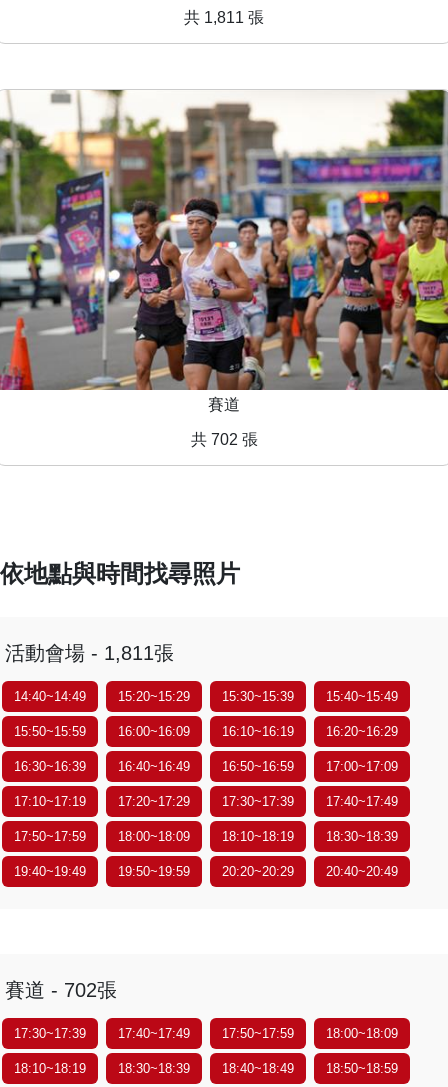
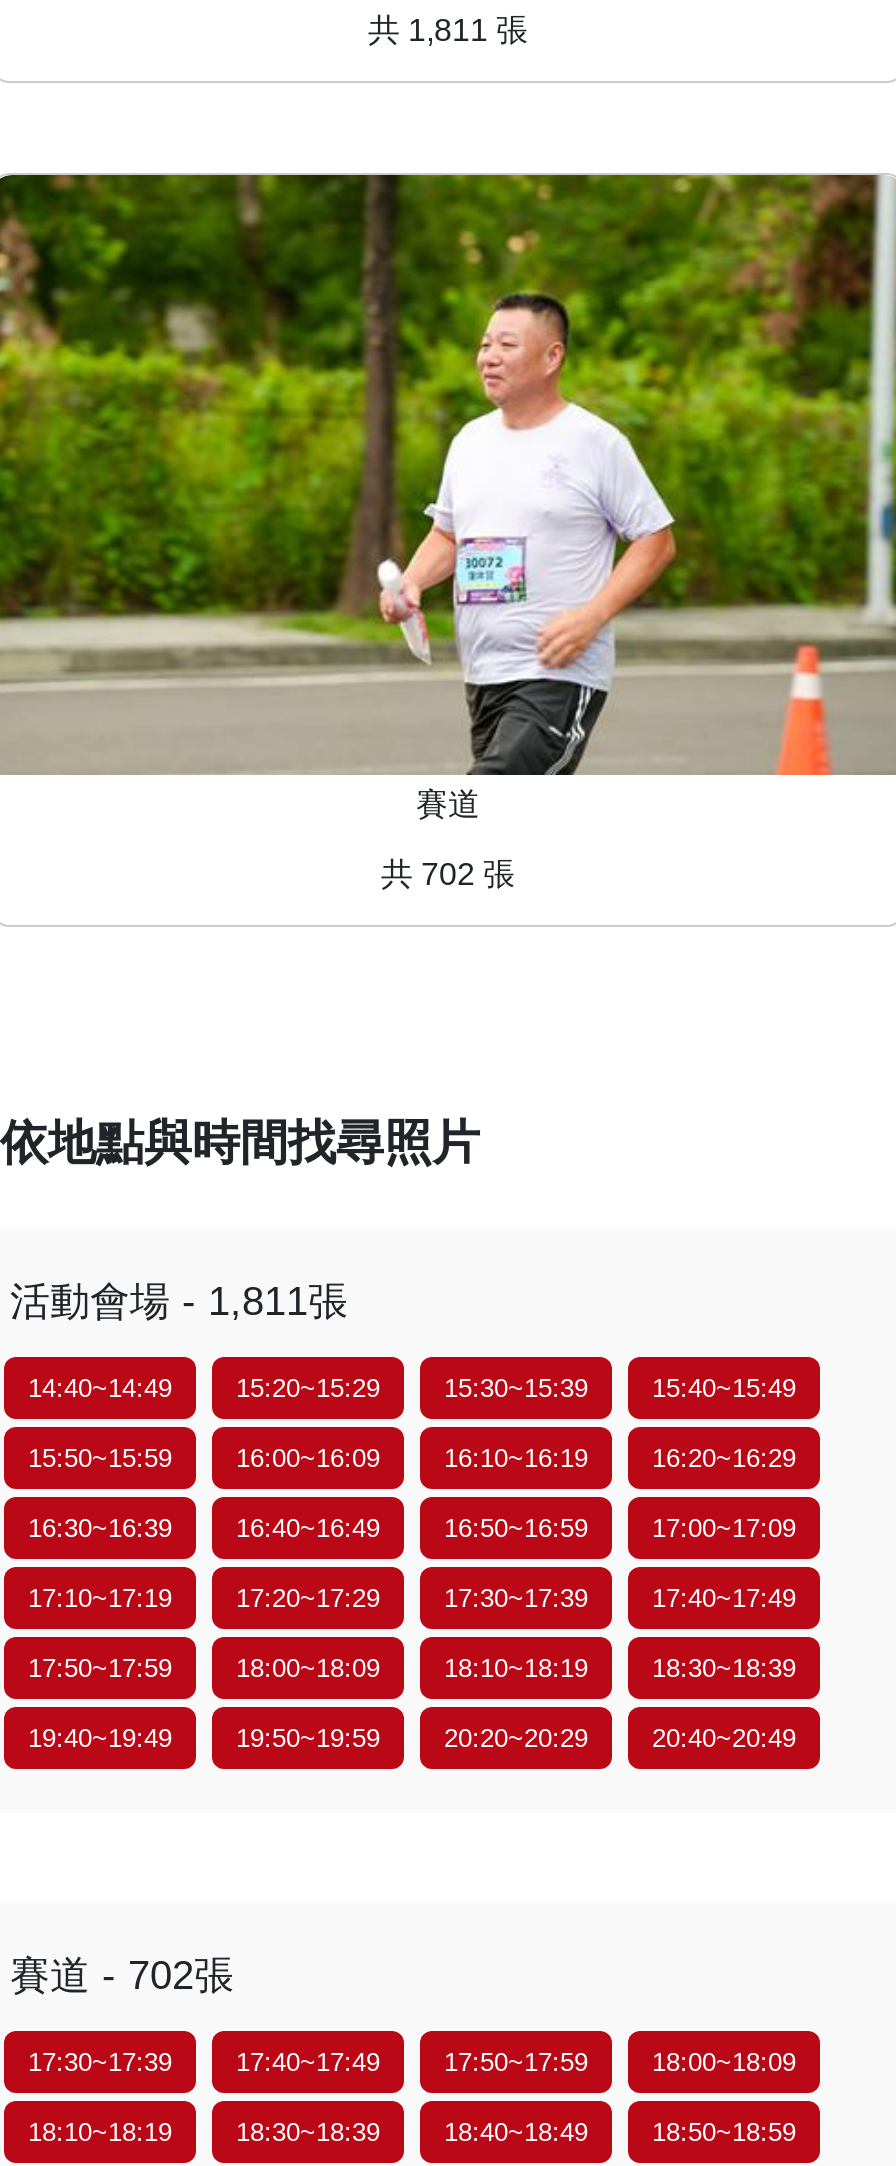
[3,89,445,391] [image] -> [6,173,890,777] [image]

